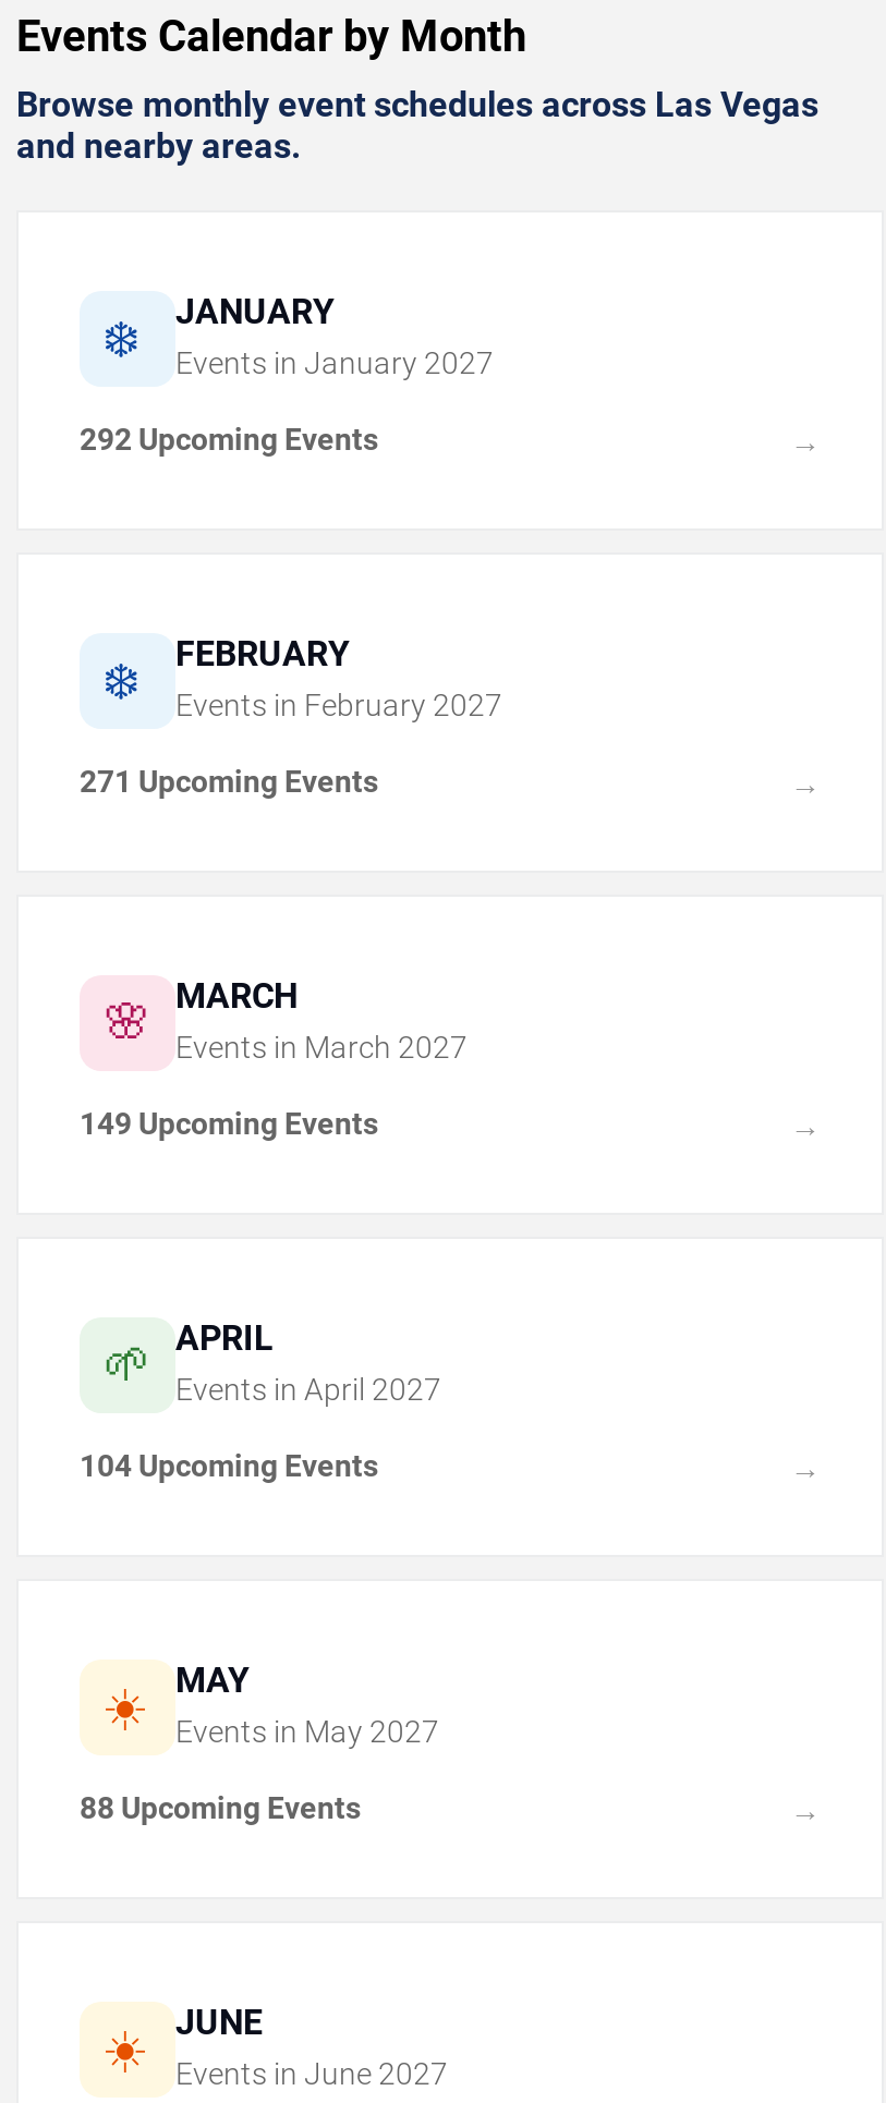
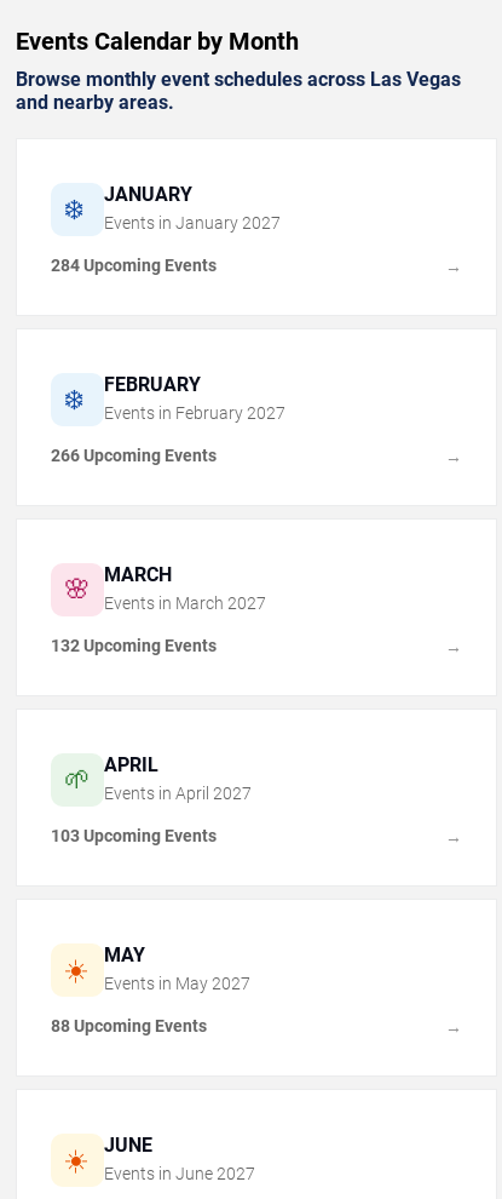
[80,422,378,457] 292 Upcoming Events -> [51,256,217,275] 284 Upcoming Events
[80,764,378,799] 271 Upcoming Events -> [51,446,217,465] 266 Upcoming Events
[80,1107,378,1142] 149 Upcoming Events -> [51,636,217,656] 132 Upcoming Events
[80,1449,378,1484] 104 Upcoming Events -> [51,826,217,846] 103 Upcoming Events

